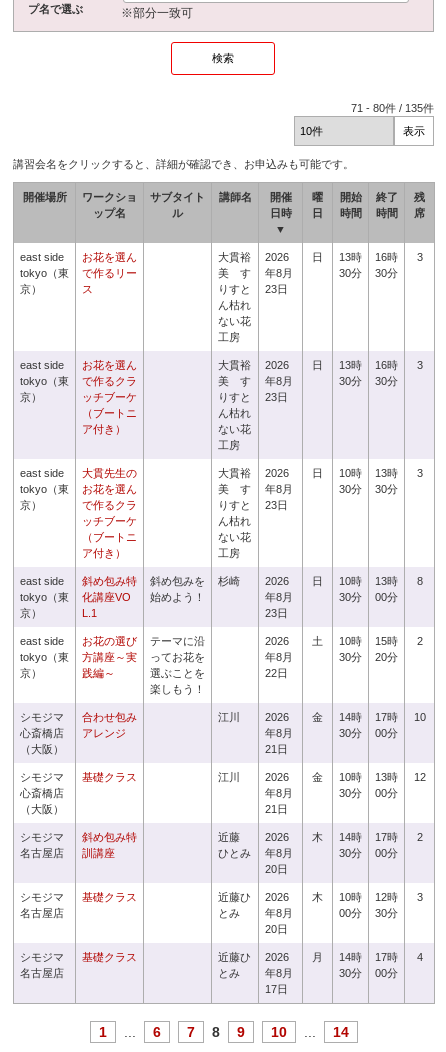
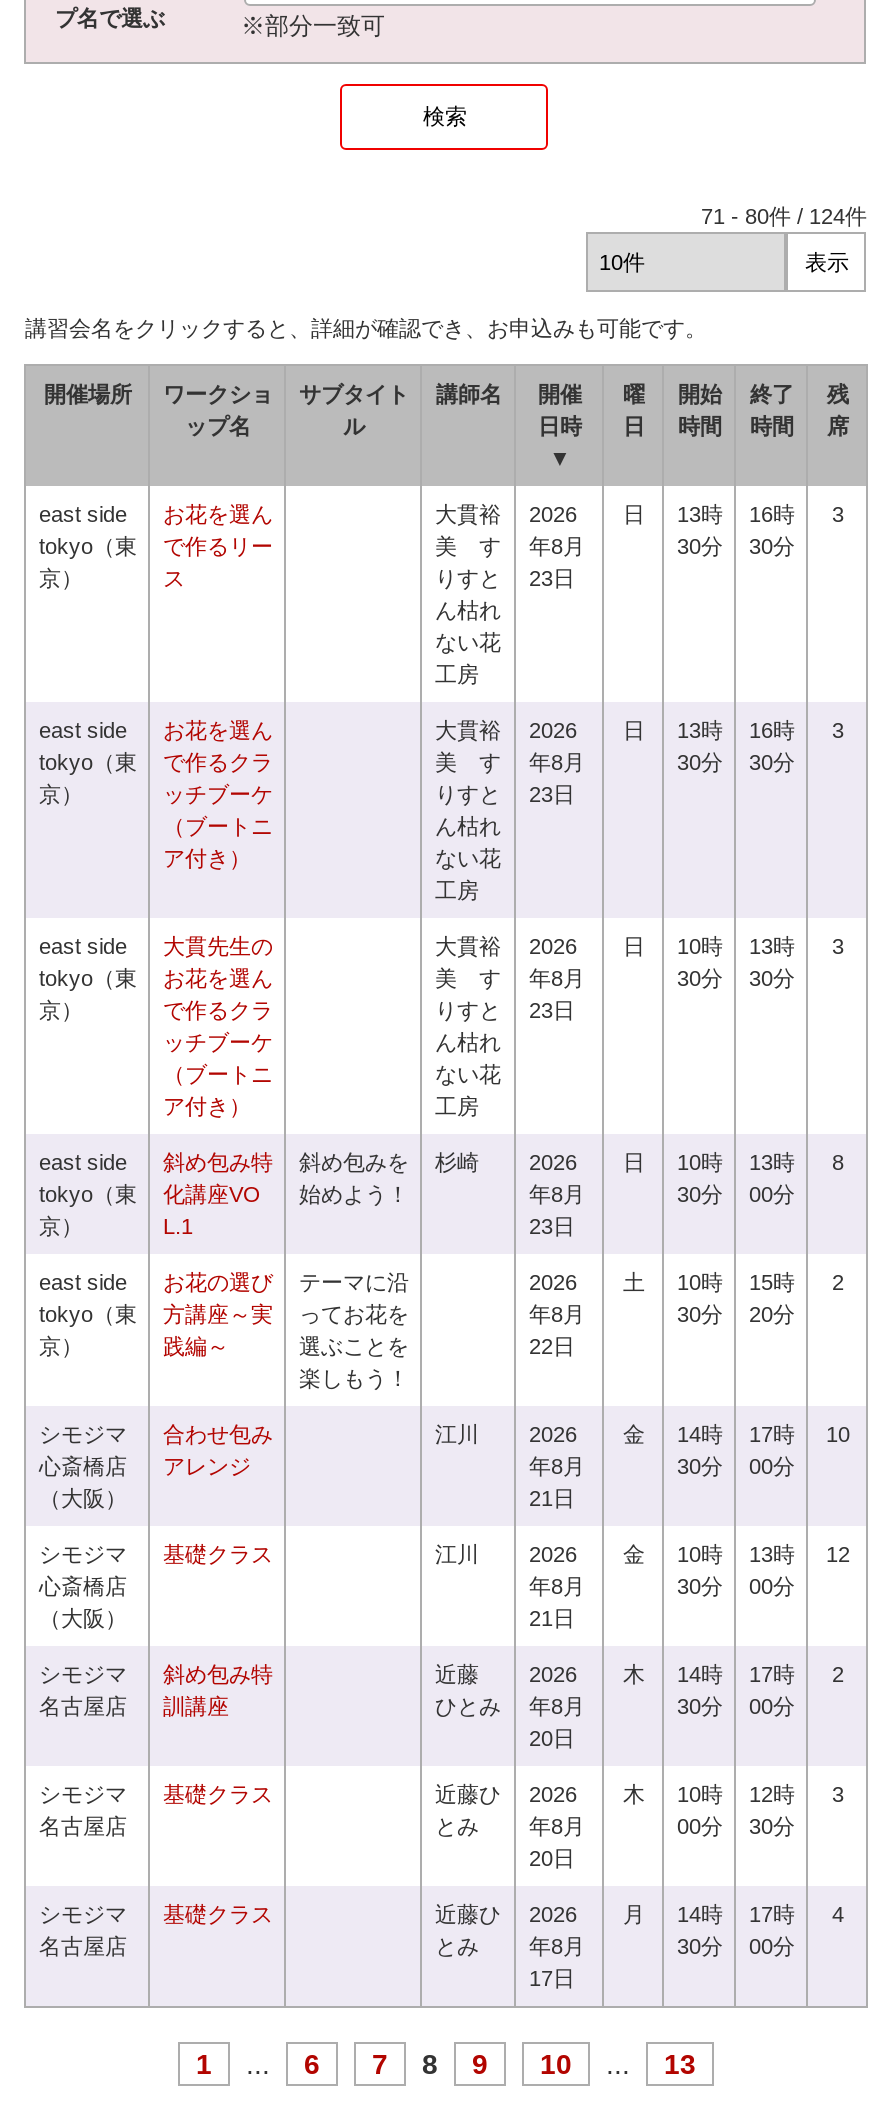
[351,102,434,114] 71 - 80件 / 135件 -> [701,204,867,228] 71 - 80件 / 124件
[333,1024,349,1040] 14 -> [664,2048,696,2080] 13

